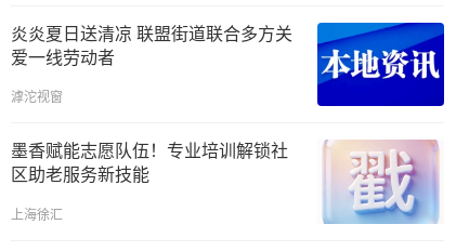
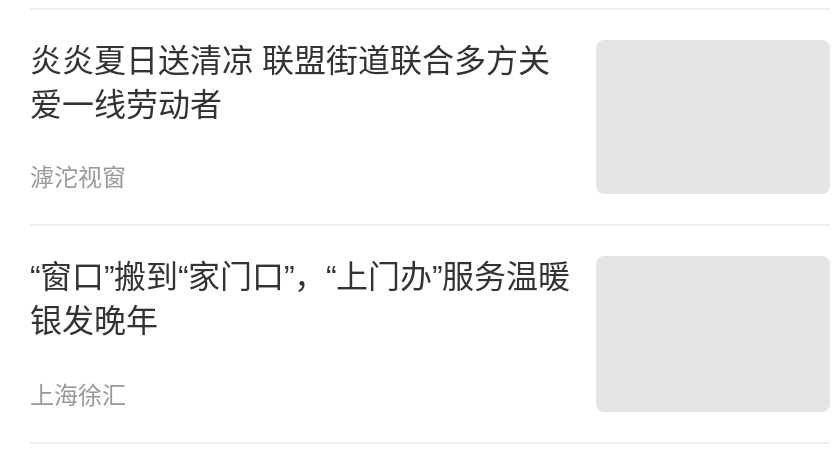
[316,22,445,107] [image] -> none
[11,142,288,184] 墨香赋能志愿队伍！专业培训解锁社 | 区助老服务新技能 -> [30,261,570,339] “窗口”搬到“家门口”，“上门办”服务温暖 | 银发晚年
[323,140,439,224] [image] -> none

